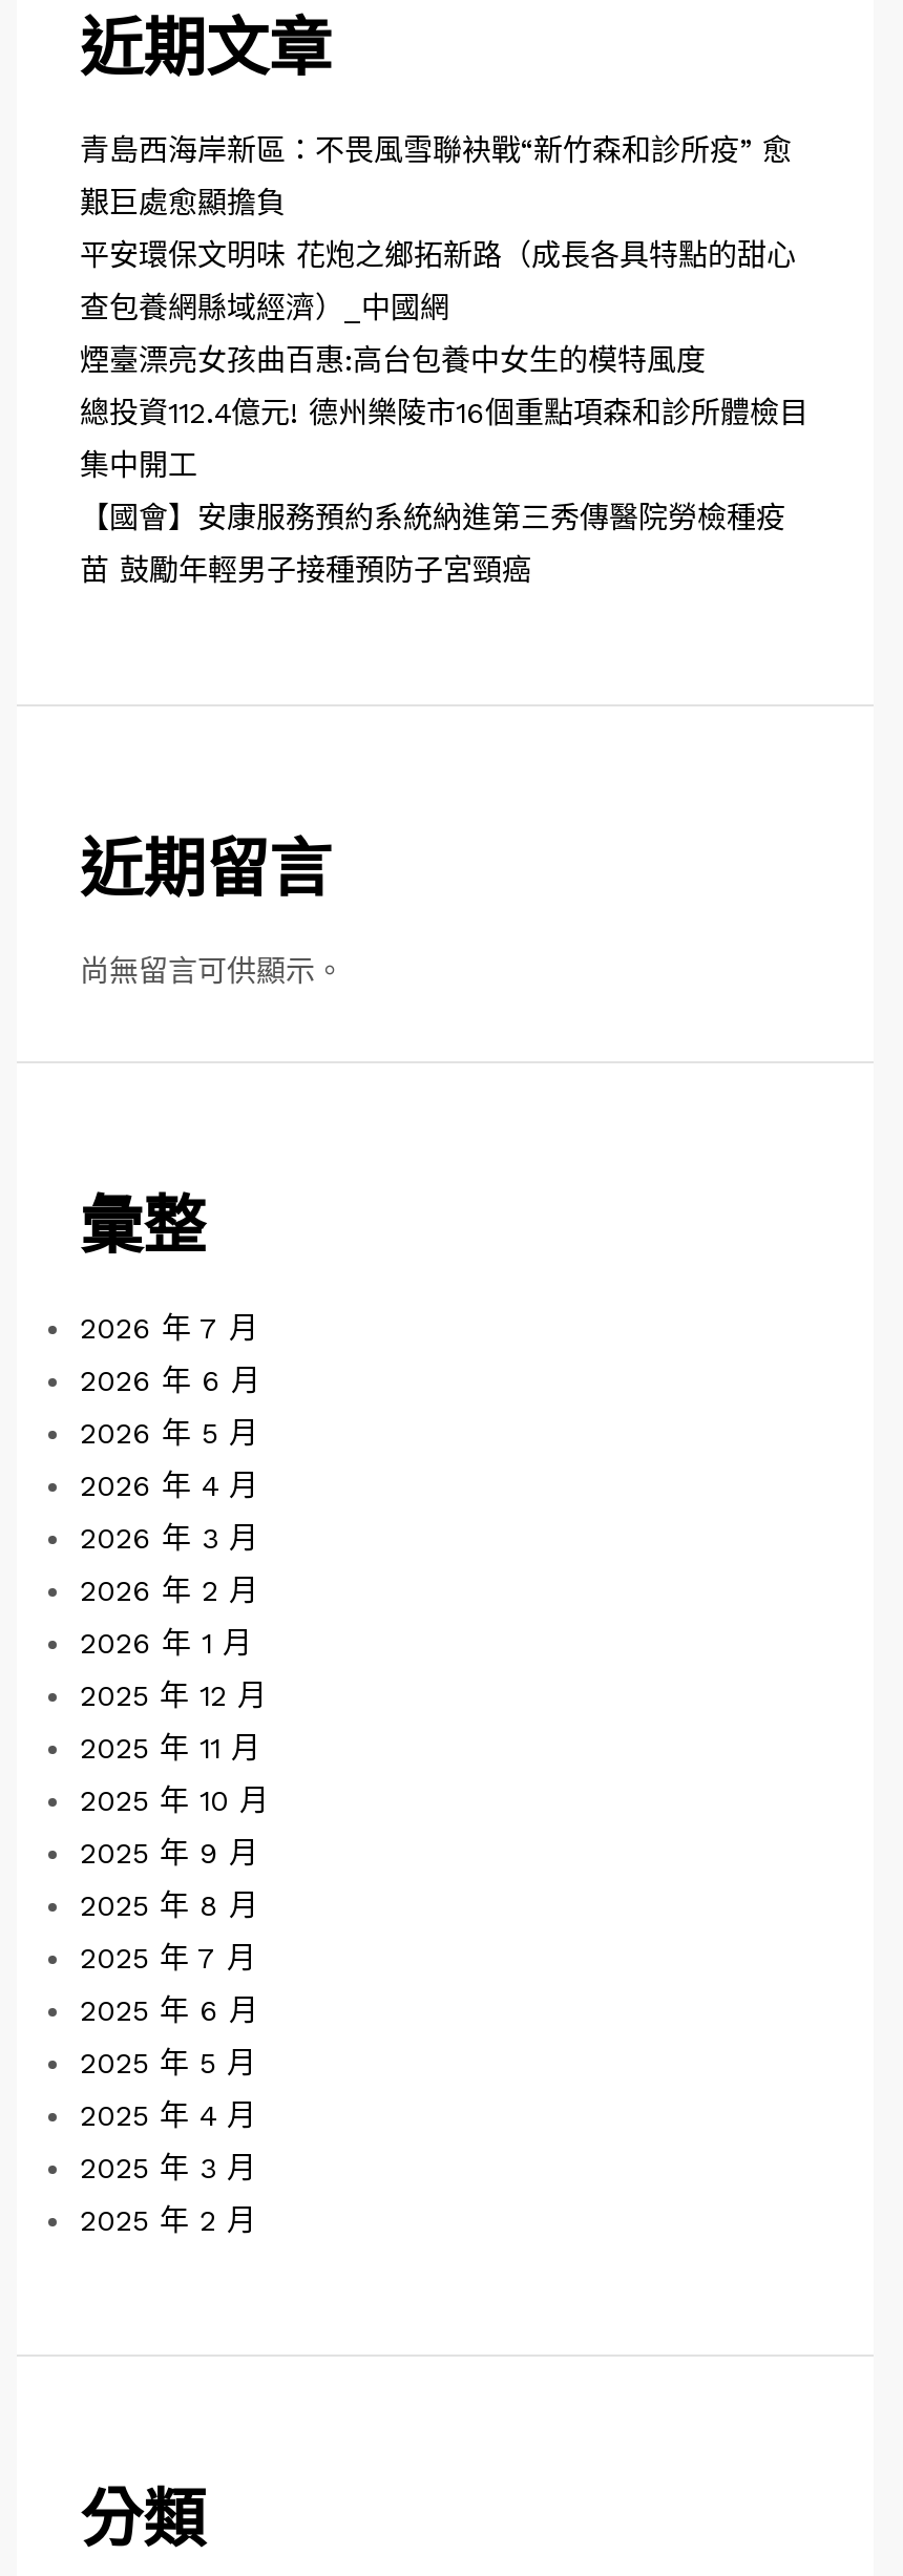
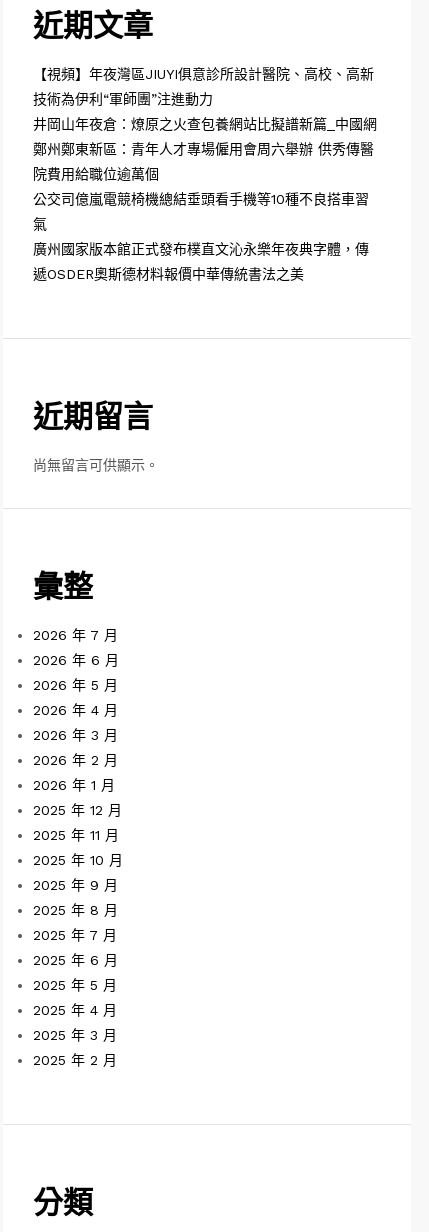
[80,133,792,167] 青島西海岸新區：不畏風雪聯袂戰“新竹森和診所疫” 愈 -> [33,66,374,82] 【視頻】年夜灣區JIUYI俱意診所設計醫院、高校、高新
[80,186,286,219] 艱巨處愈顯擔負 -> [33,91,213,107] 技術為伊利“軍師團”注進動力
[80,238,796,272] 平安環保文明味 花炮之鄉拓新路（成長各具特點的甜心 -> [33,116,377,132] 井岡山年夜倉：燎原之火查包養網站比擬譜新篇_中國網
[80,291,449,324] 查包養網縣域經濟）_中國網 -> [33,141,374,157] 鄭州鄭東新區：青年人才專場僱用會周六舉辦 供秀傳醫
[80,343,706,377] 煙臺漂亮女孩曲百惠:高台包養中女生的模特風度 -> [33,166,159,182] 院費用給職位逾萬個
[80,396,808,429] 總投資112.4億元! 德州樂陵市16個重點項森和診所體檢目 -> [33,191,369,207] 公交司億嵐電競椅機總結垂頭看手機等10種不良搭車習
[80,448,197,482] 集中開工 -> [33,216,47,232] 氣
[80,501,785,534] 【國會】安康服務預約系統納進第三秀傳醫院勞檢種疫 -> [33,241,369,257] 廣州國家版本館正式發布樸直文沁永樂年夜典字體，傳
[80,553,531,587] 苗 鼓勵年輕男子接種預防子宮頸癌 -> [33,266,304,282] 遞OSDER奧斯德材料報價中華傳統書法之美

